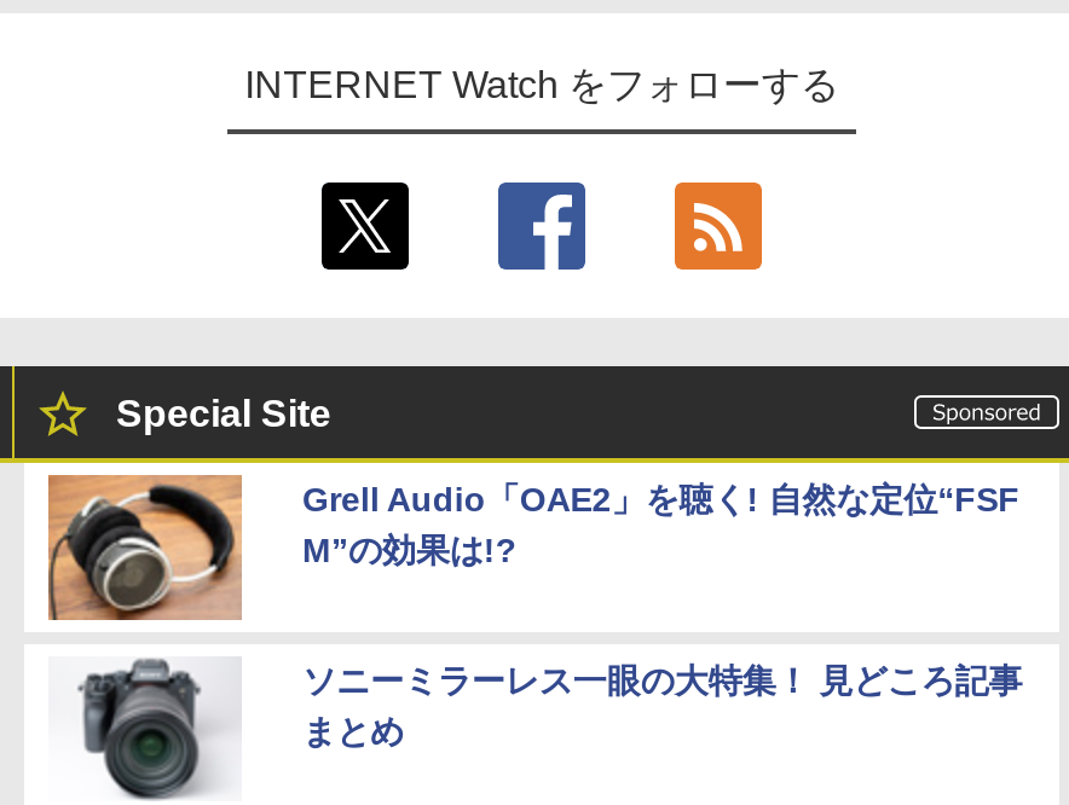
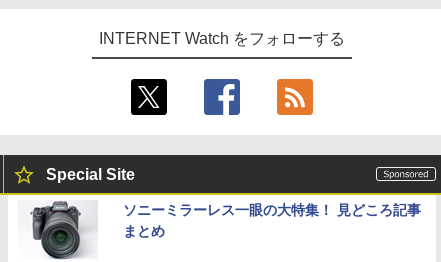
[46,473,1020,622] [image] | Grell Audio「OAE2」を聴く! 自然な定位“FSF | M”の効果は!? -> none

